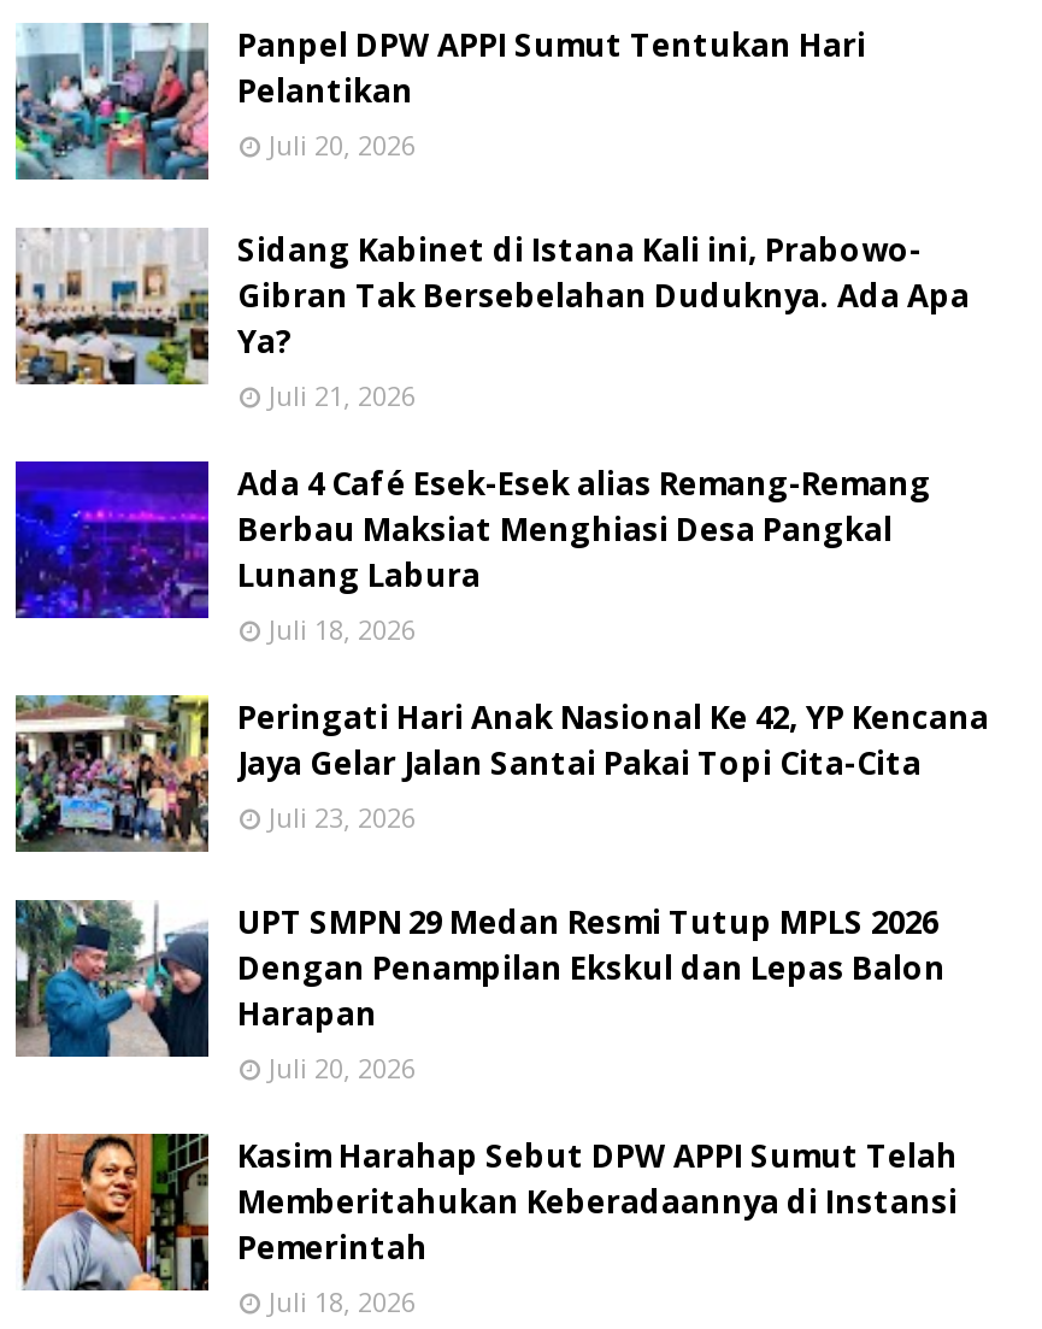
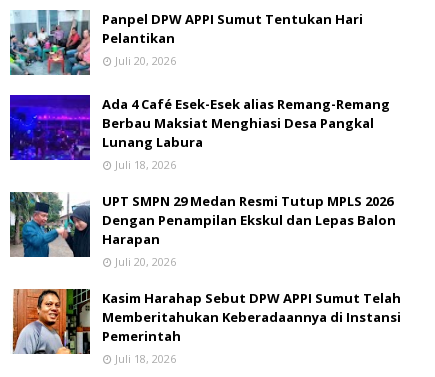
[13,225,970,412] [image] | Sidang Kabinet di Istana Kali ini, Prabowo- | Gibran Tak Bersebelahan Duduknya. Ada Apa | Ya? | Juli 21, 2026 -> none
[13,693,989,854] [image] | Peringati Hari Anak Nasional Ke 42, YP Kencana | Jaya Gelar Jalan Santai Pakai Topi Cita-Cita | Juli 23, 2026 -> none

